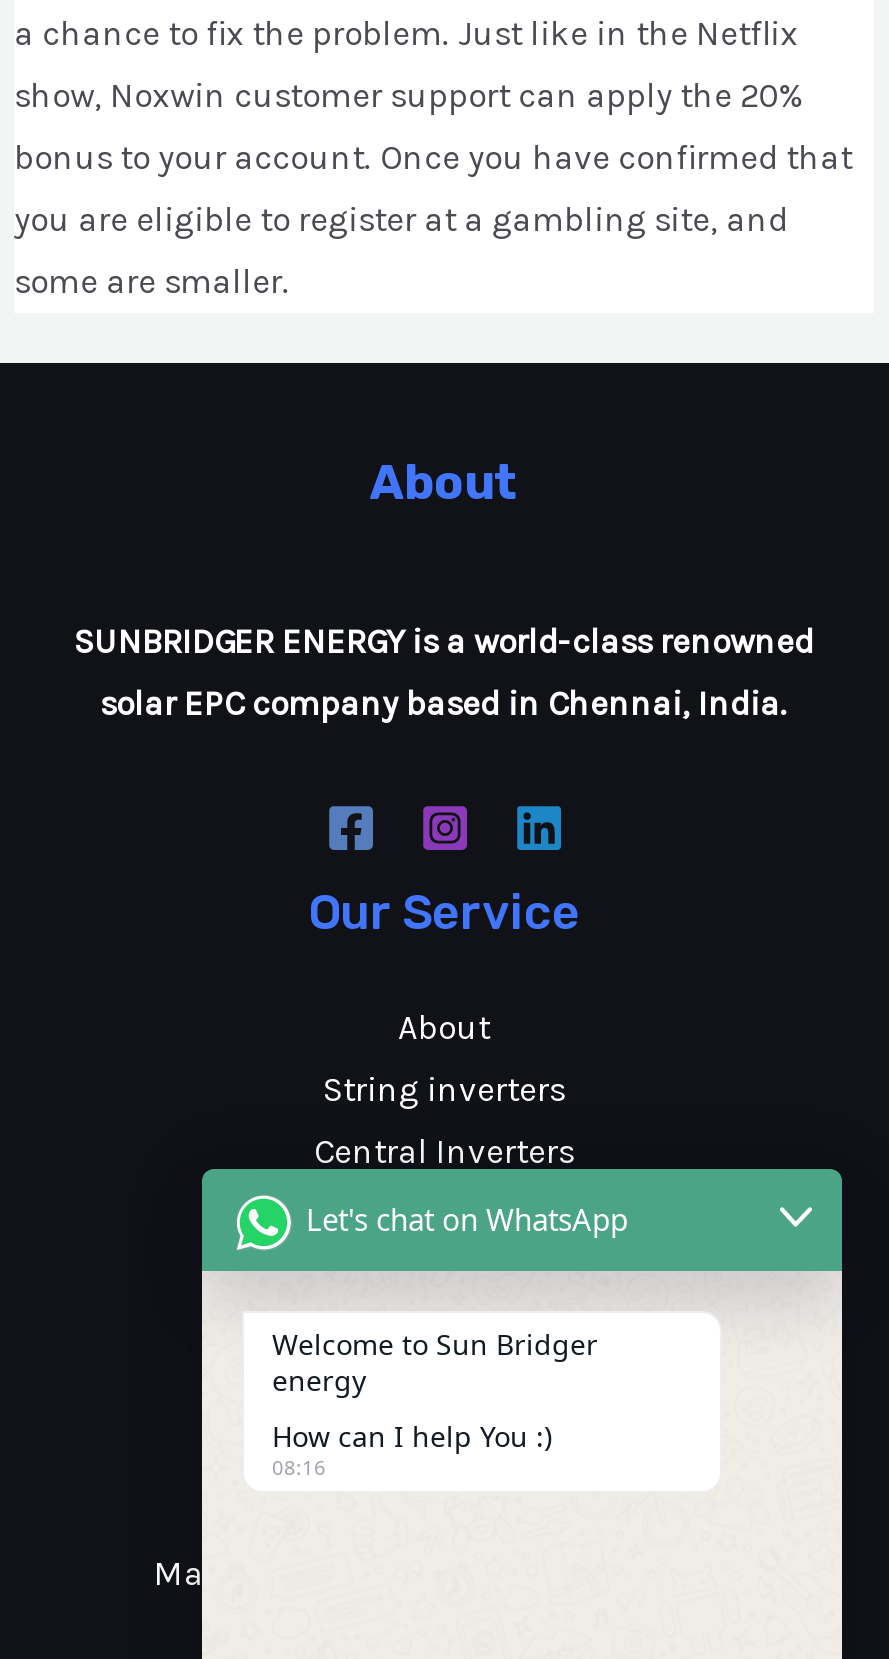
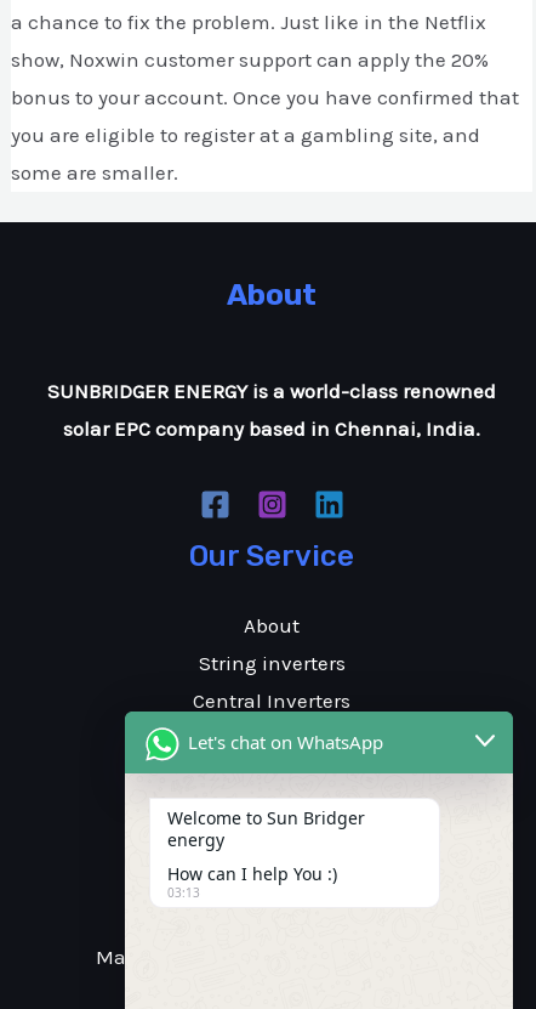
[272,1453,326,1481] 08:16 -> [167,884,200,901] 03:13

